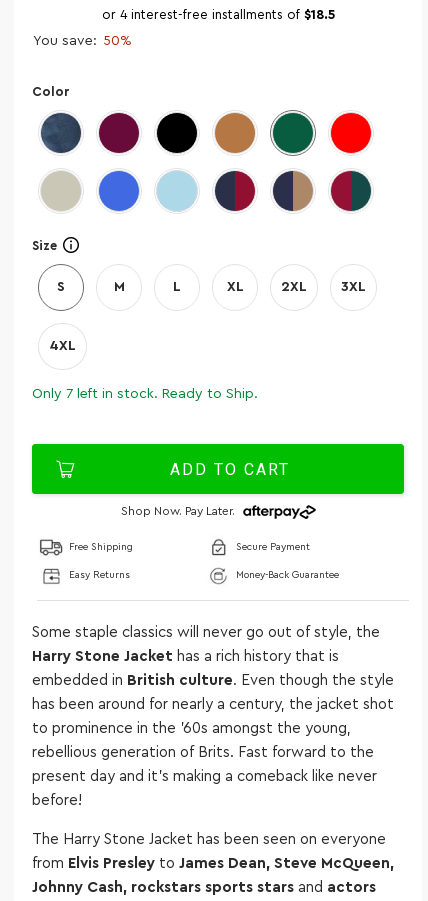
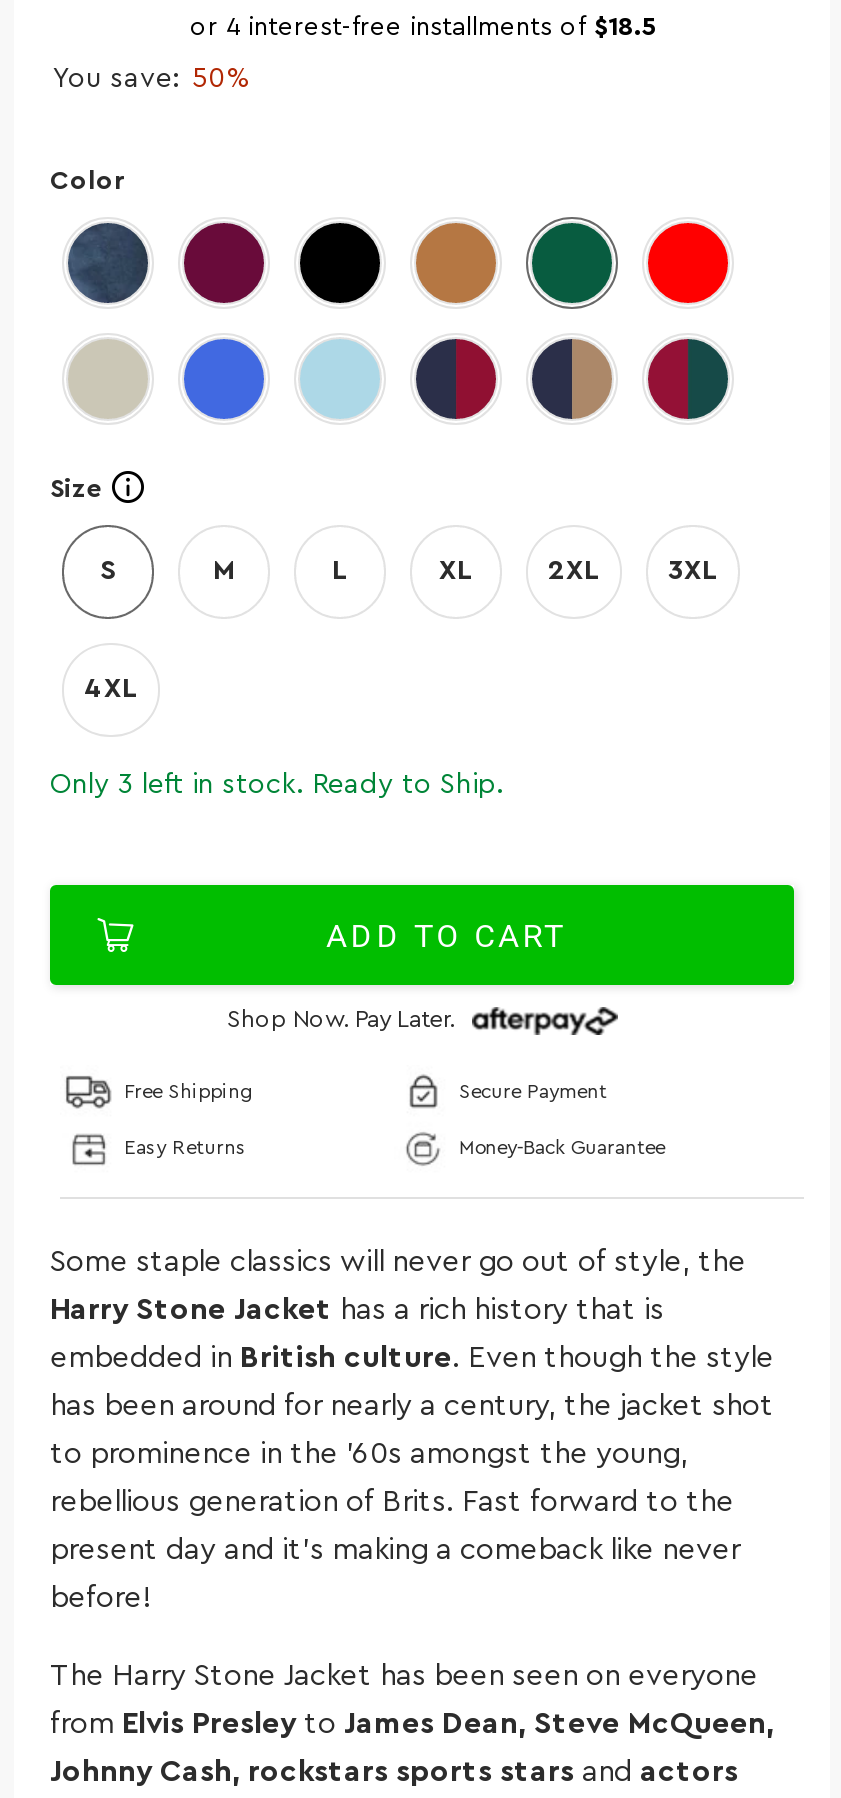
[32,387,258,401] Only 7 left in stock. Ready to Ship. -> [50,771,504,799] Only 3 left in stock. Ready to Ship.

